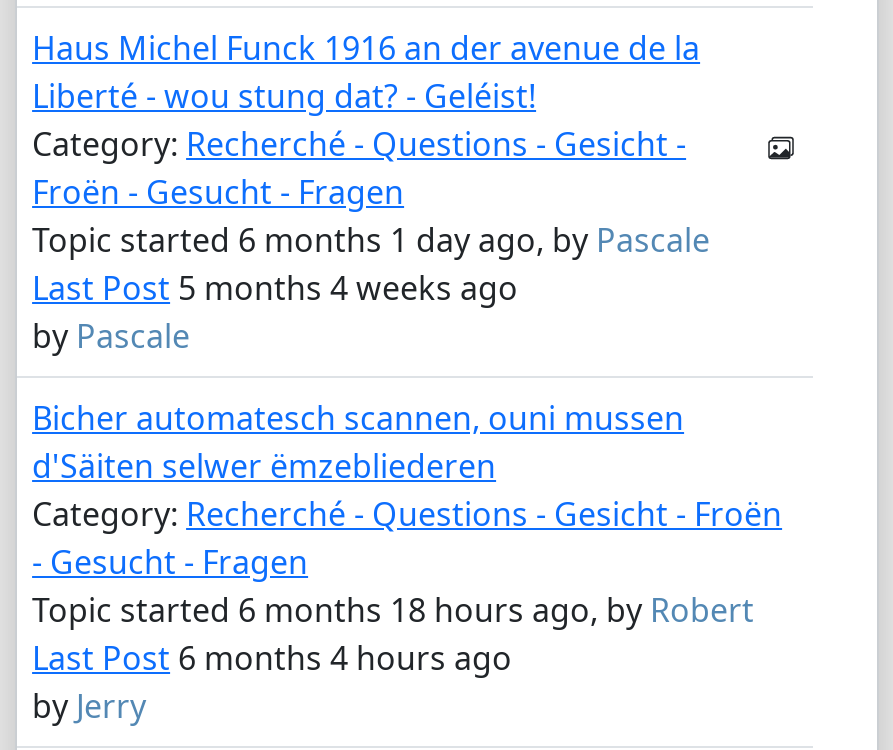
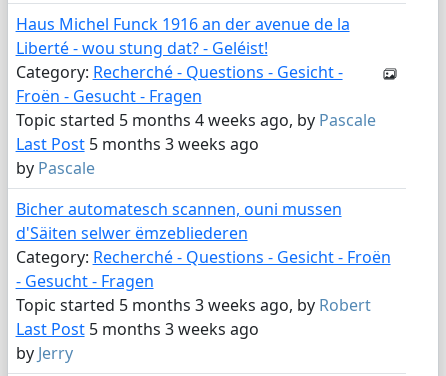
[32,218,710,262] Topic started 6 months 1 day ago, by Pascale -> [15,109,375,131] Topic started 5 months 4 weeks ago, by Pascale
[32,266,518,310] Last Post 5 months 4 weeks ago -> [15,133,258,155] Last Post 5 months 3 weeks ago
[32,588,754,632] Topic started 6 months 18 hours ago, by Robert -> [15,294,370,316] Topic started 5 months 3 weeks ago, by Robert
[32,636,512,680] Last Post 6 months 4 hours ago -> [15,318,258,340] Last Post 5 months 3 weeks ago

